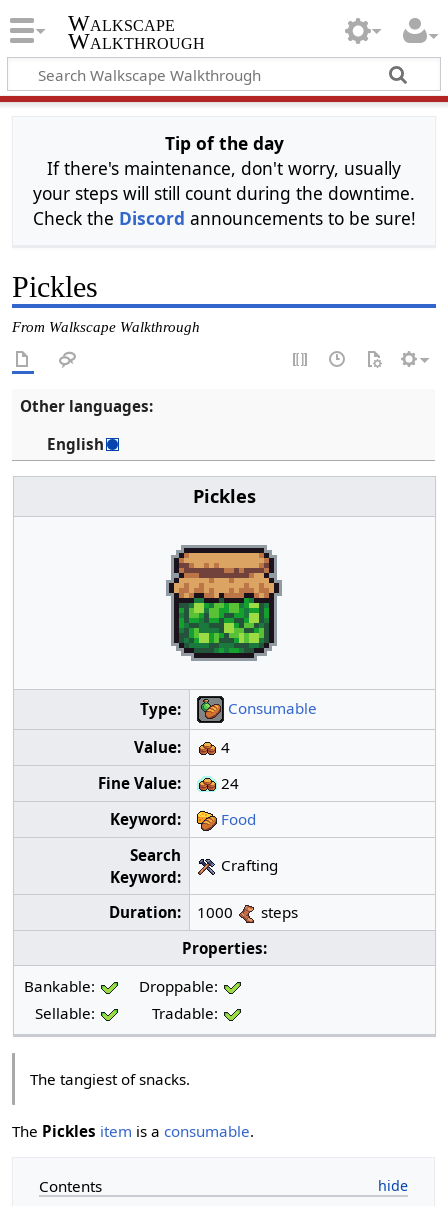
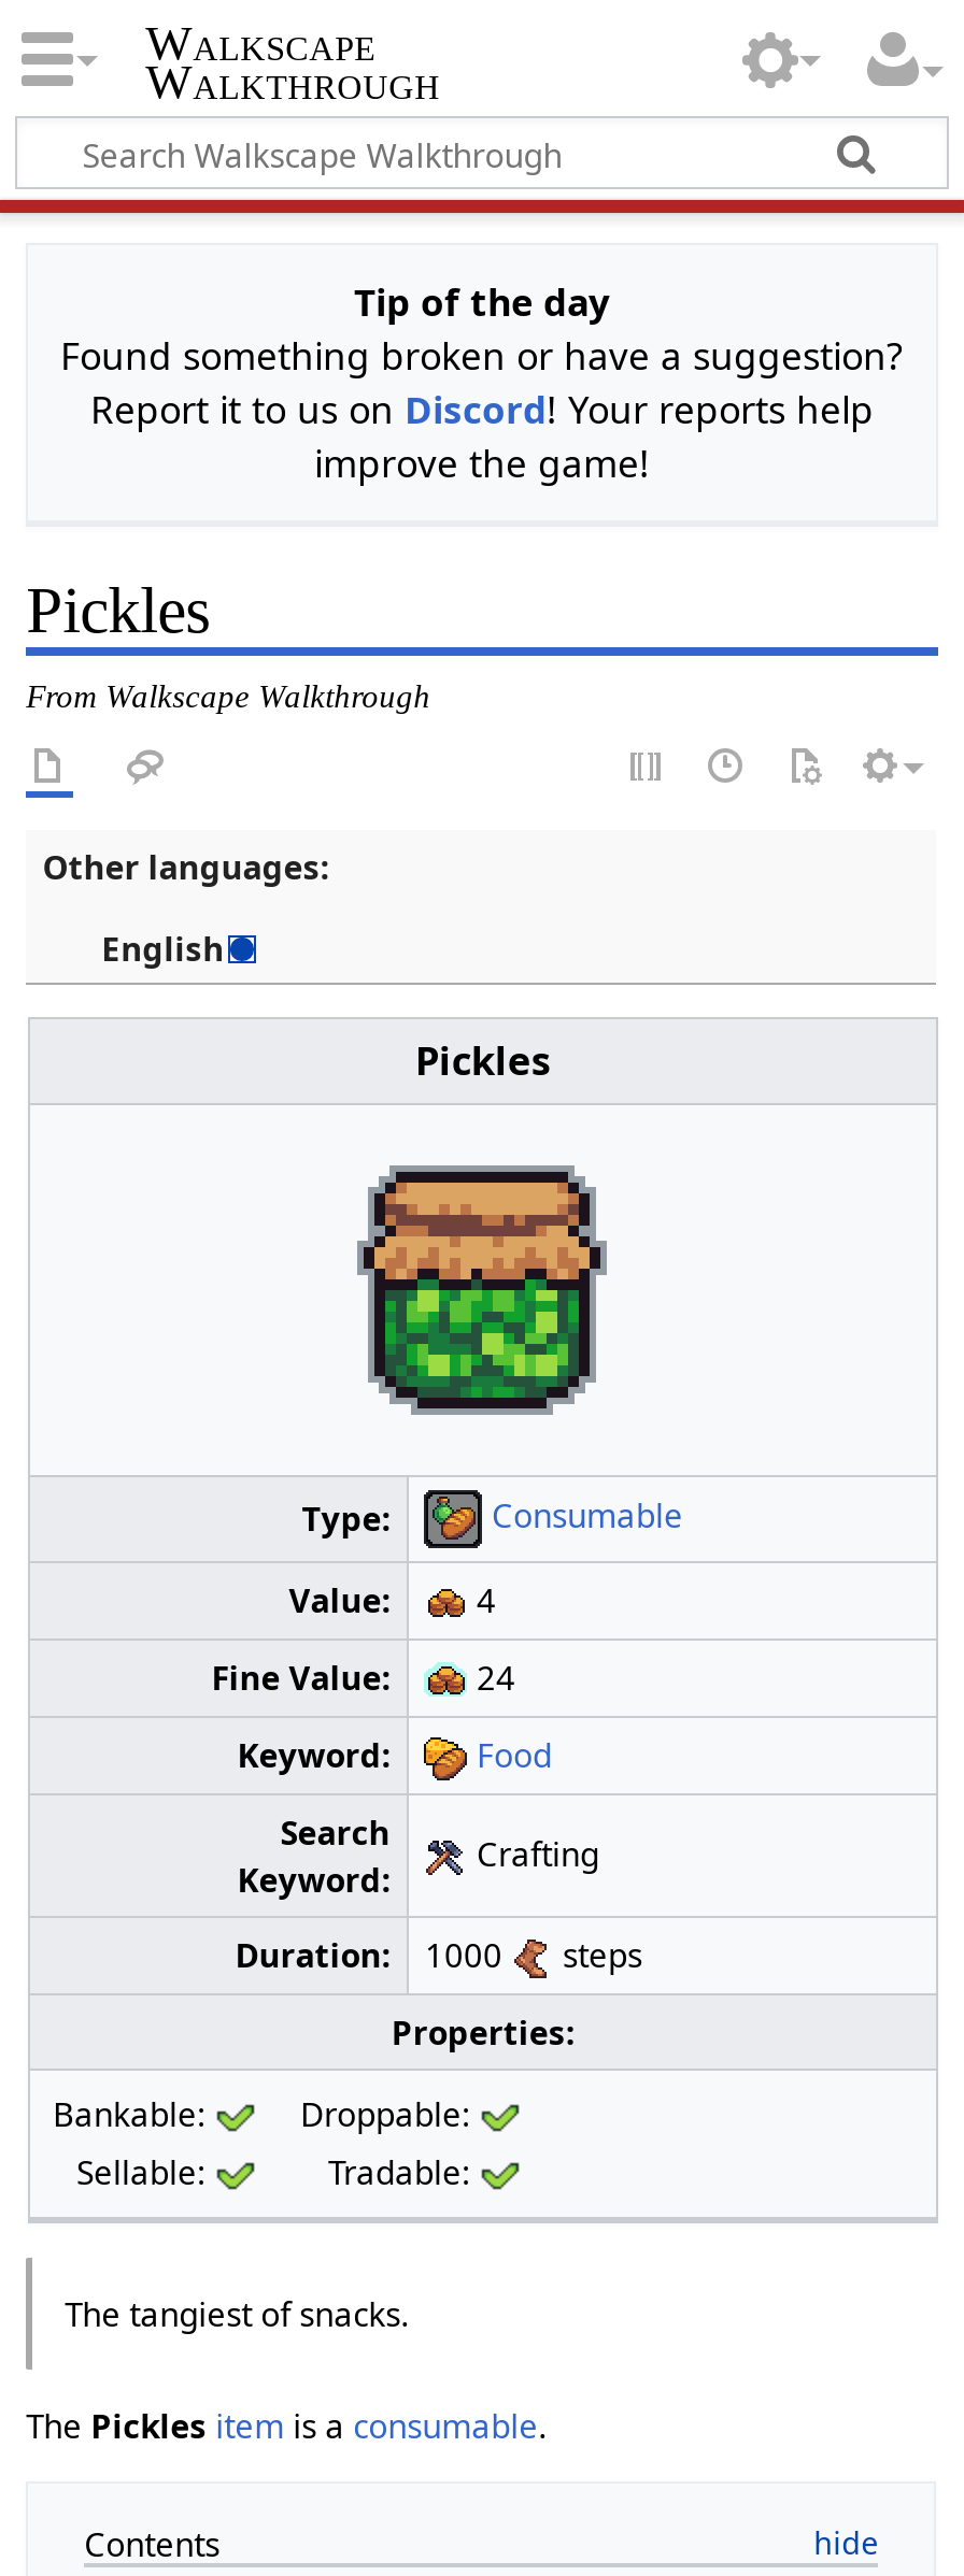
[32,156,415,230] If there's maintenance, don't worry, usually | your steps will still count during the downtime. | Check the Discord announcements to be sure! -> [60,329,904,488] Found something broken or have a suggestion? | Report it to us on Discord! Your reports help | improve the game!

